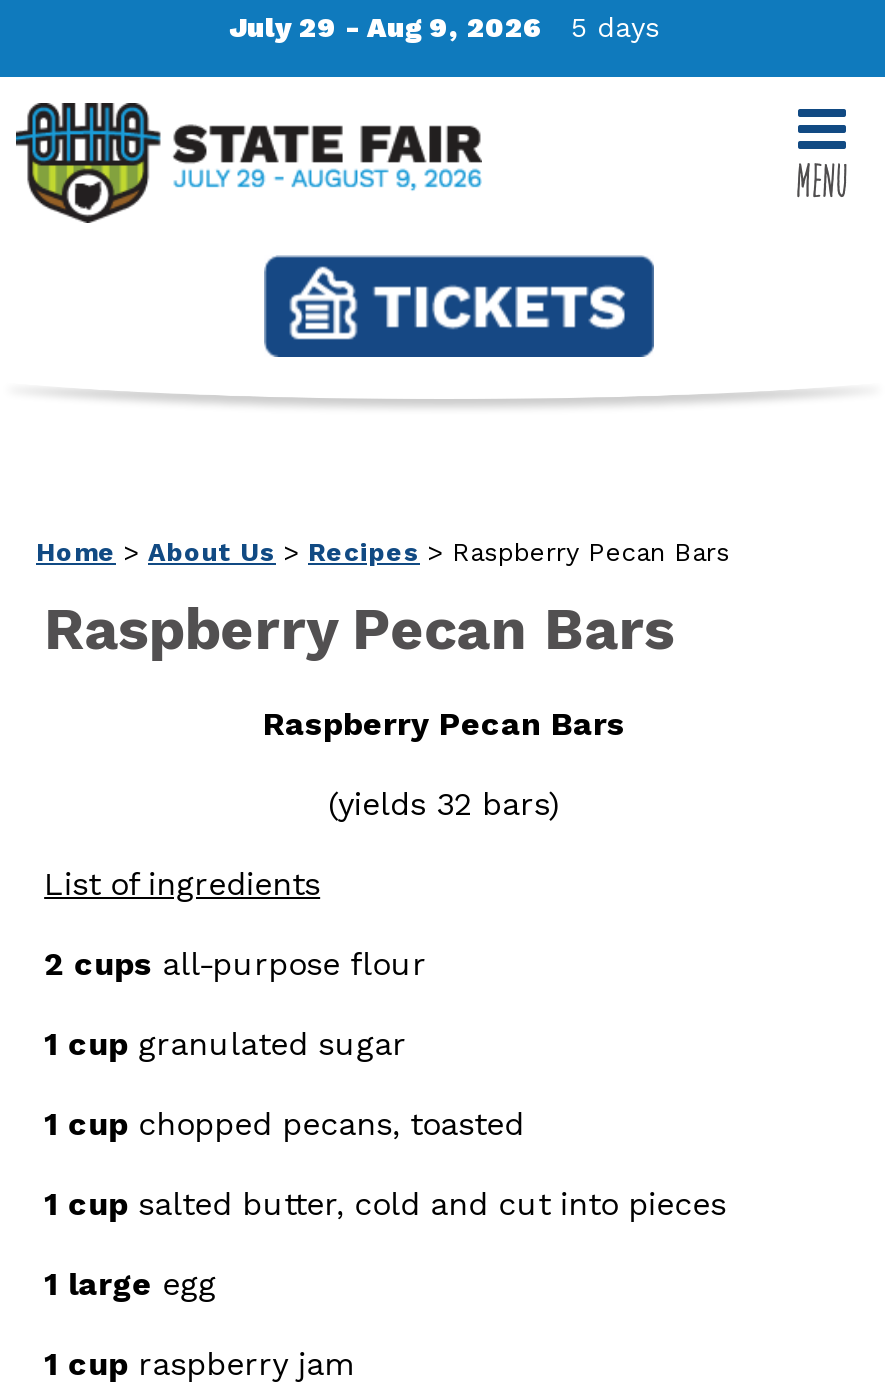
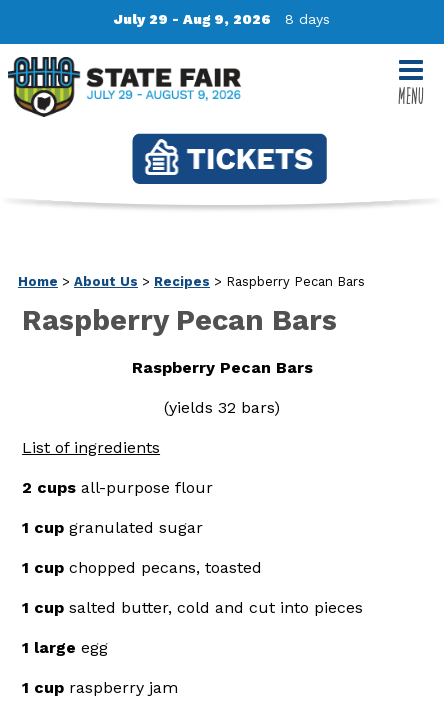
[229,11,659,43] July 29 - Aug 9, 2026 5 days -> [114,11,330,27] July 29 - Aug 9, 2026 8 days

